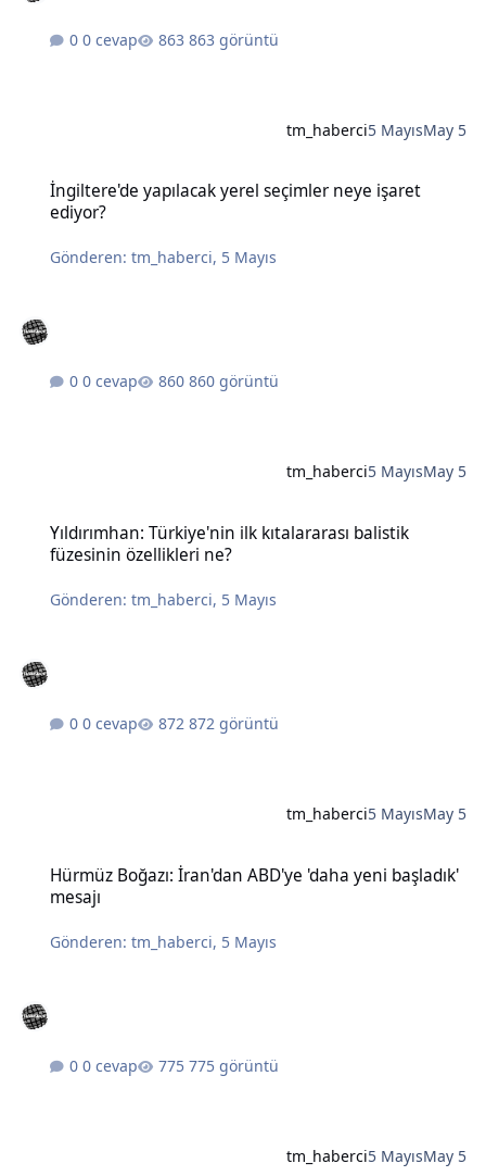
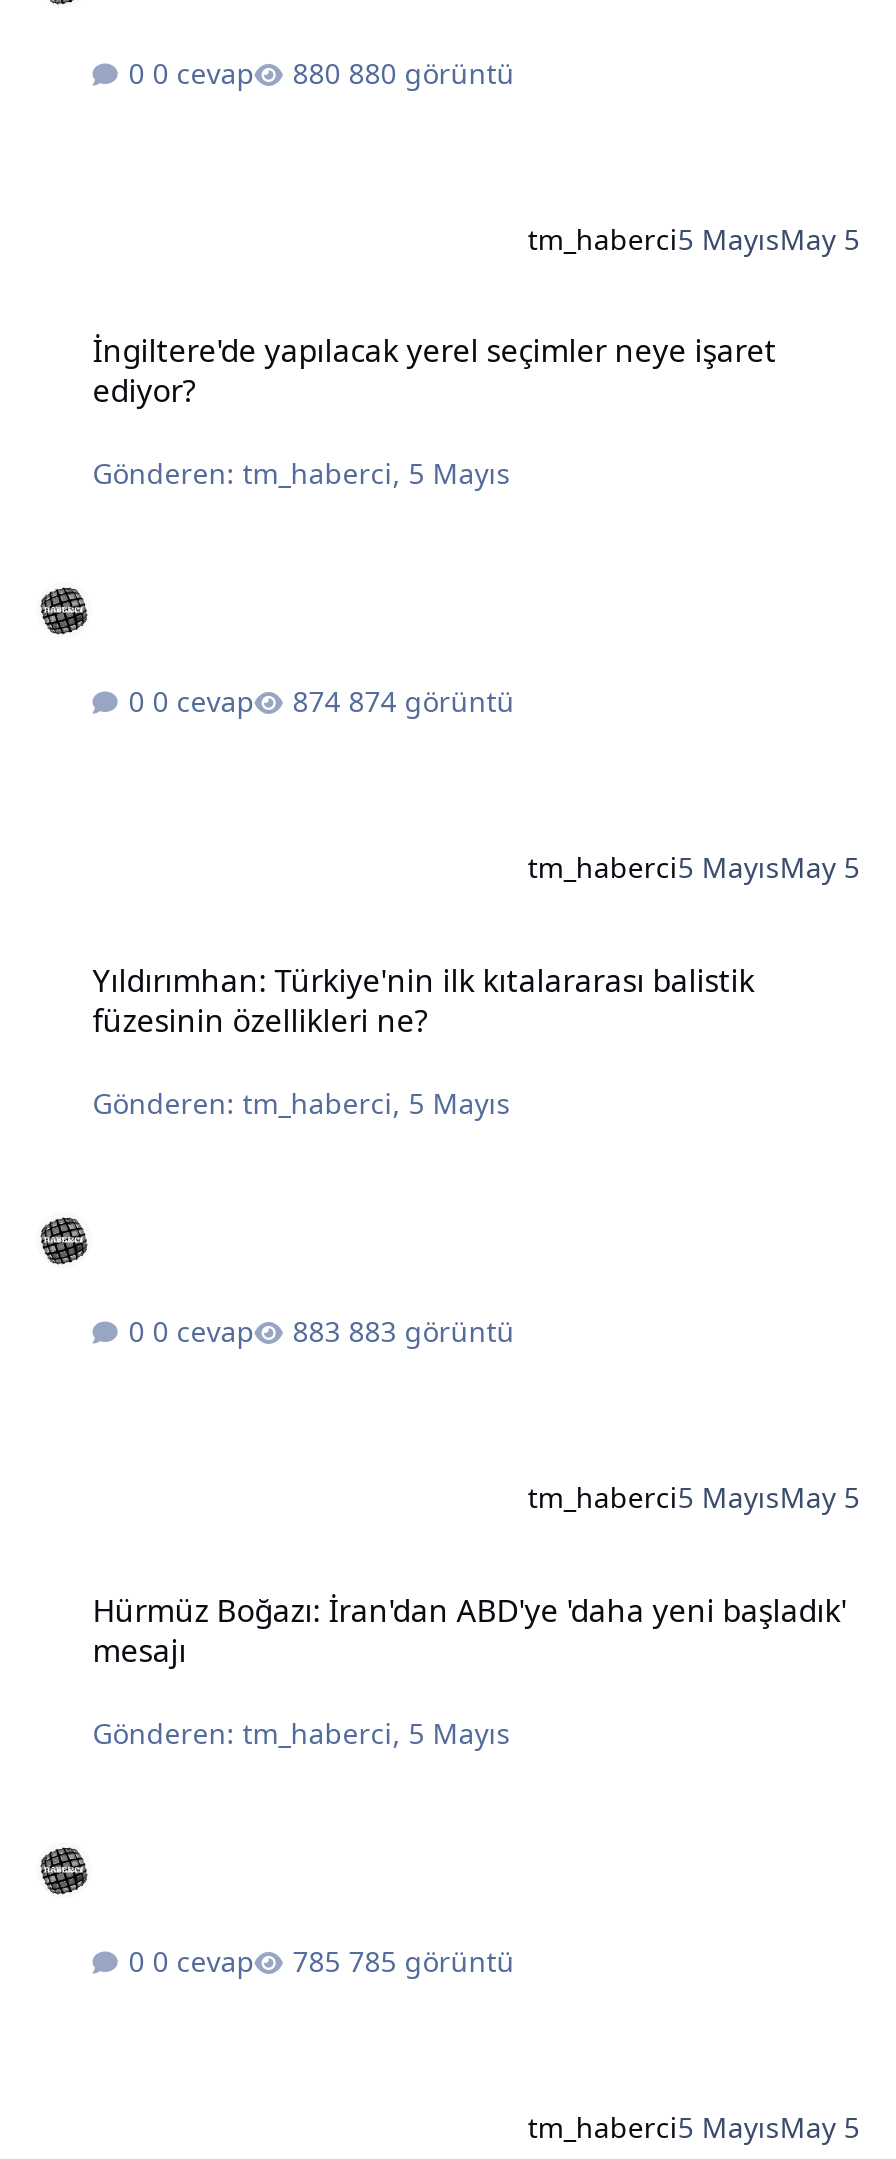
[189,29,279,49] 863 görüntü -> [348,53,514,91] 880 görüntü
[189,371,279,392] 860 görüntü -> [348,683,514,721] 874 görüntü
[189,713,279,734] 872 görüntü -> [348,1313,514,1351] 883 görüntü
[189,1056,279,1076] 775 görüntü -> [348,1942,514,1980] 785 görüntü

